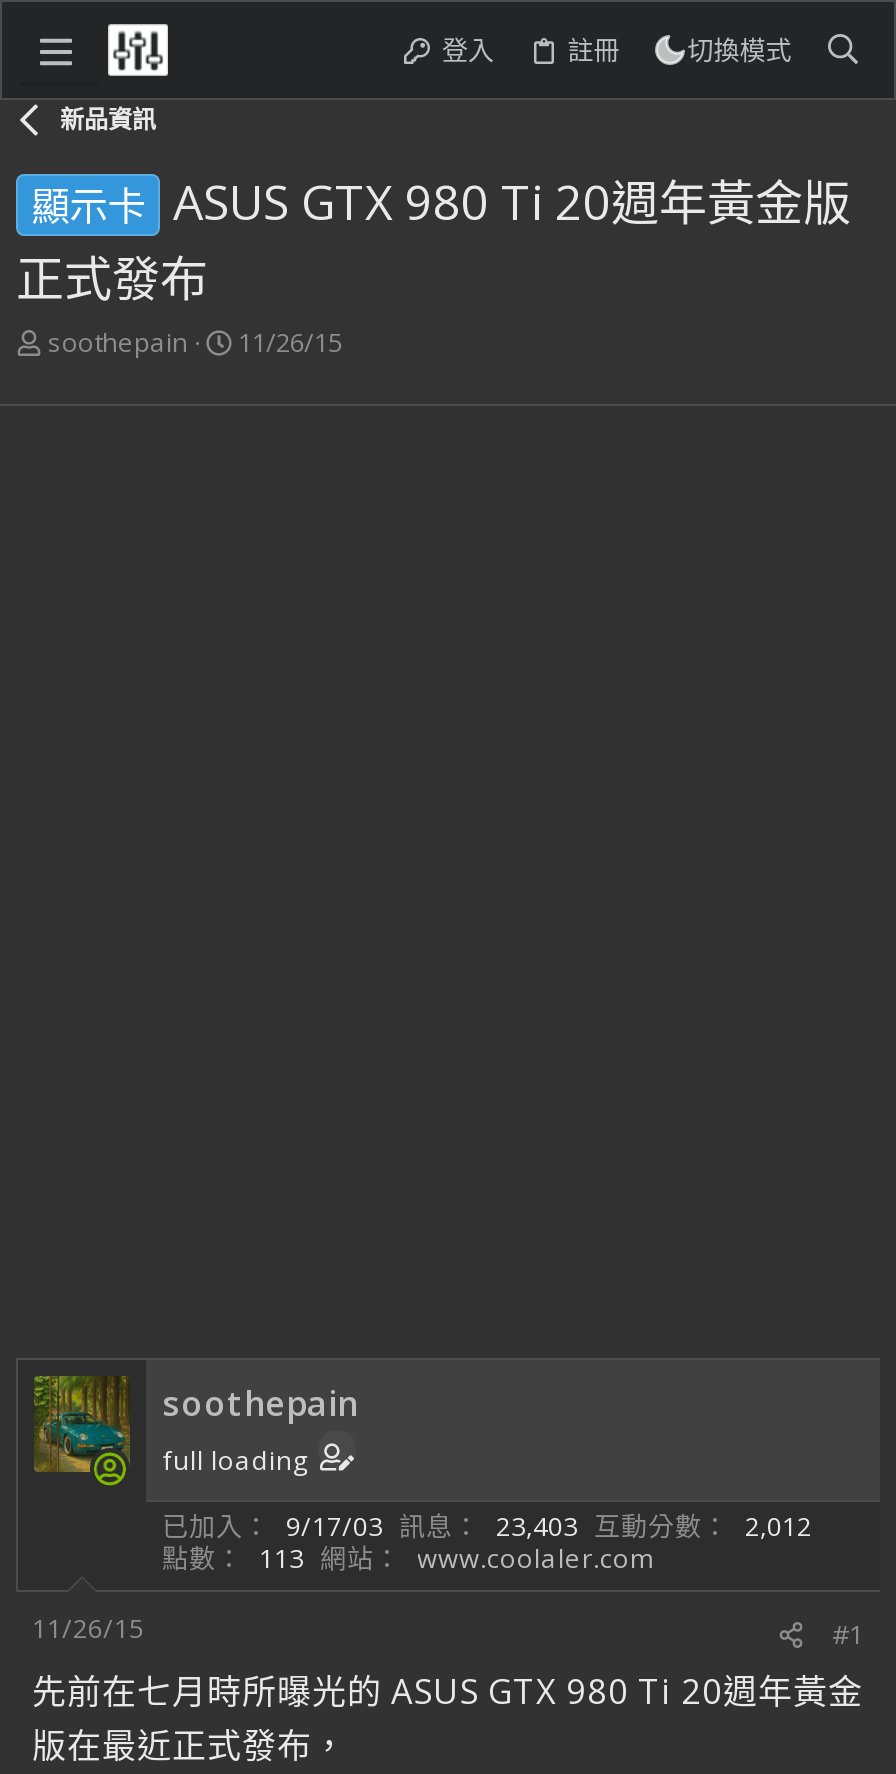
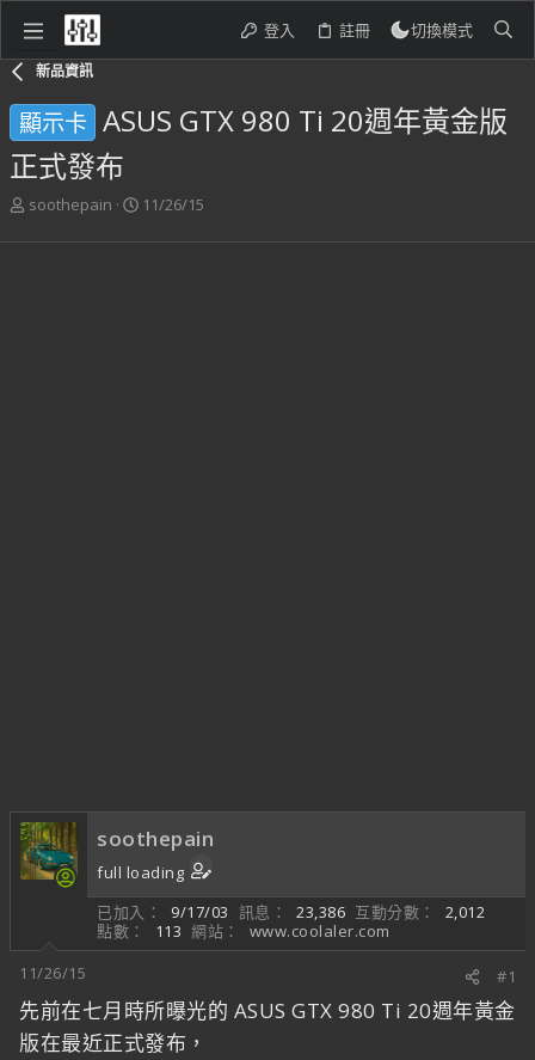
[162,1508,812,1544] 已加入 9/17/03 訊息 23,403 互動分數 2,012 -> [97,901,485,923] 已加入 9/17/03 訊息 23,386 互動分數 2,012

